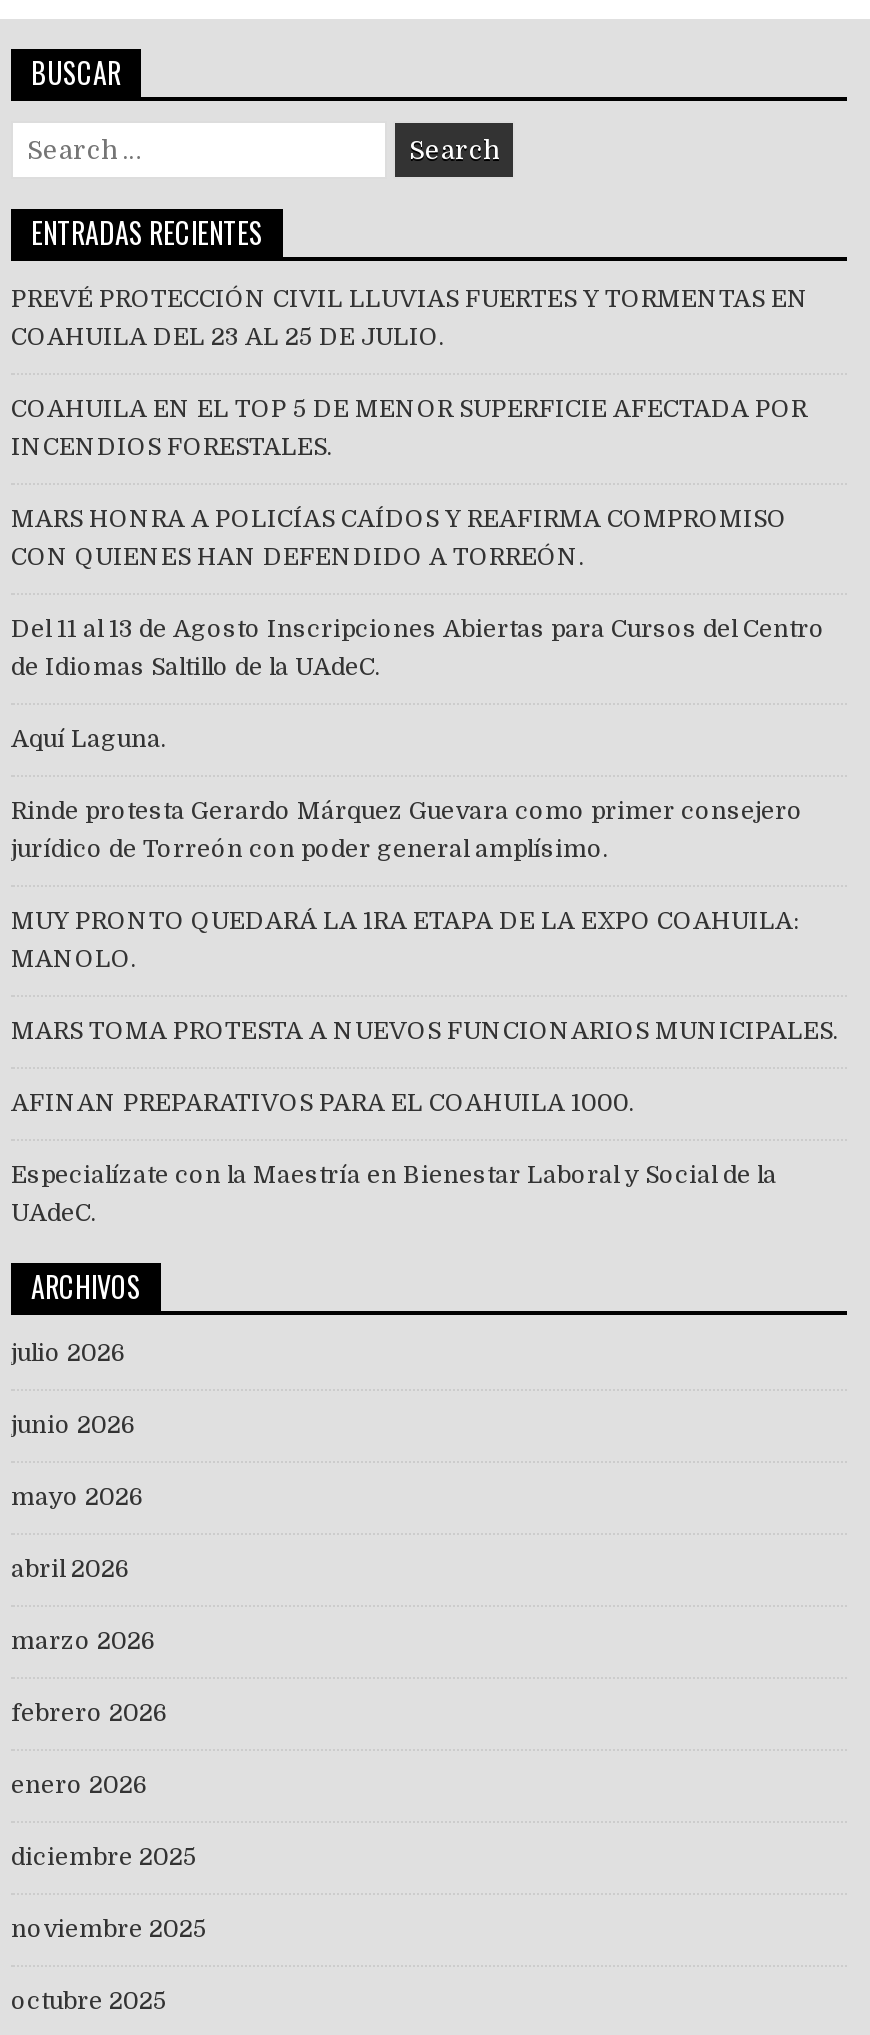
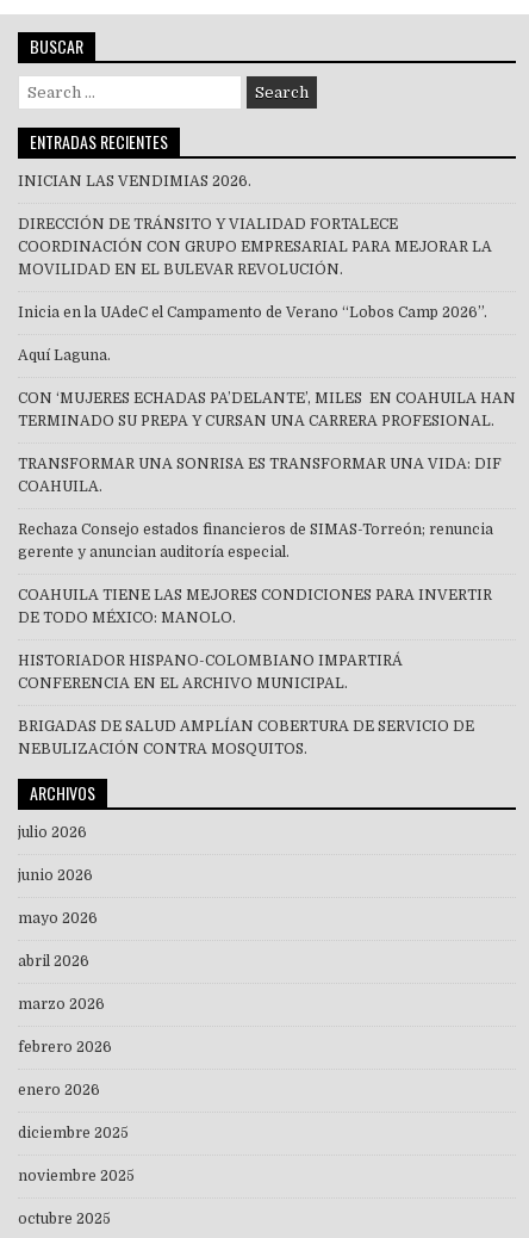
[11,285,825,681] PREVÉ PROTECCIÓN CIVIL LLUVIAS FUERTES Y TORMENTAS EN | COAHUILA DEL 23 AL 25 DE JULIO. | COAHUILA EN EL TOP 5 DE MENOR SUPERFICIE AFECTADA POR | INCENDIOS FORESTALES. | MARS HONRA A POLICÍAS CAÍDOS Y REAFIRMA COMPROMISO | CON QUIENES HAN DEFENDIDO A TORREÓN. | Del 11 al 13 de Agosto Inscripciones Abiertas para Cursos del Centro | de Idiomas Saltillo de la UAdeC. -> [18,173,492,321] INICIAN LAS VENDIMIAS 2026. | DIRECCIÓN DE TRÁNSITO Y VIALIDAD FORTALECE | COORDINACIÓN CON GRUPO EMPRESARIAL PARA MEJORAR LA | MOVILIDAD EN EL BULEVAR REVOLUCIÓN. | Inicia en la UAdeC el Campamento de Verano “Lobos Camp 2026”.
moved [11,725,167,753] -> [18,347,111,364]: Aquí Laguna.
[11,797,839,1227] Rinde protesta Gerardo Márquez Guevara como primer consejero | jurídico de Torreón con poder general amplísimo. | MUY PRONTO QUEDARÁ LA 1RA ETAPA DE LA EXPO COAHUILA: | MANOLO. | MARS TOMA PROTESTA A NUEVOS FUNCIONARIOS MUNICIPALES. | AFINAN PREPARATIVOS PARA EL COAHUILA 1000. | Especialízate con la Maestría en Bienestar Laboral y Social de la | UAdeC. -> [18,390,516,757] CON ‘MUJERES ECHADAS PA’DELANTE’, MILES EN COAHUILA HAN | TERMINADO SU PREPA Y CURSAN UNA CARRERA PROFESIONAL. | TRANSFORMAR UNA SONRISA ES TRANSFORMAR UNA VIDA: DIF | COAHUILA. | Rechaza Consejo estados financieros de SIMAS-Torreón; renuncia | gerente y anuncian auditoría especial. | COAHUILA TIENE LAS MEJORES CONDICIONES PARA INVERTIR | DE TODO MÉXICO: MANOLO. | HISTORIADOR HISPANO-COLOMBIANO IMPARTIRÁ | CONFERENCIA EN EL ARCHIVO MUNICIPAL. | BRIGADAS DE SALUD AMPLÍAN COBERTURA DE SERVICIO DE | NEBULIZACIÓN CONTRA MOSQUITOS.

